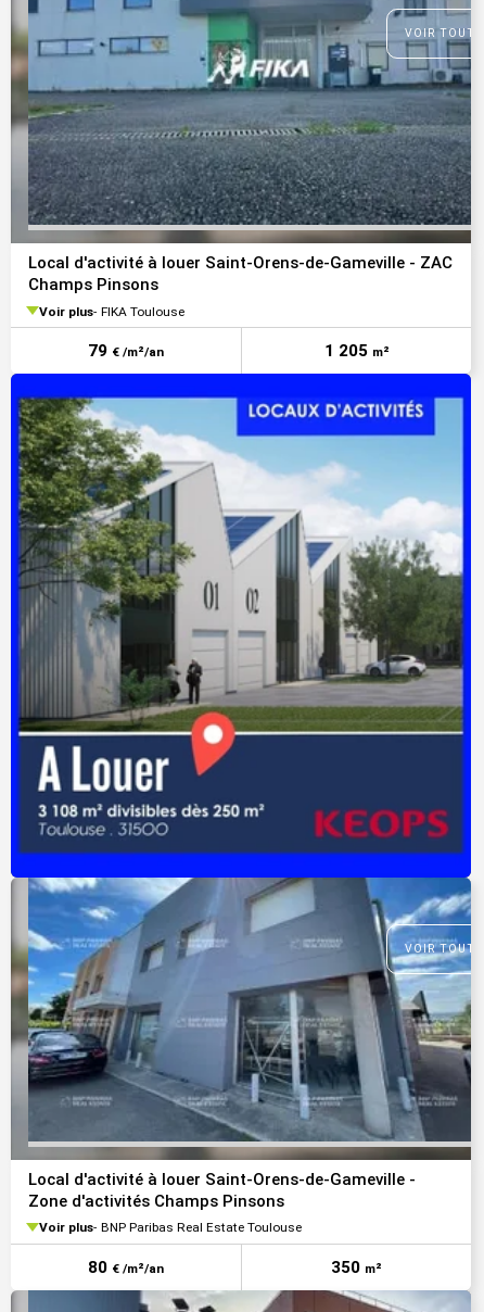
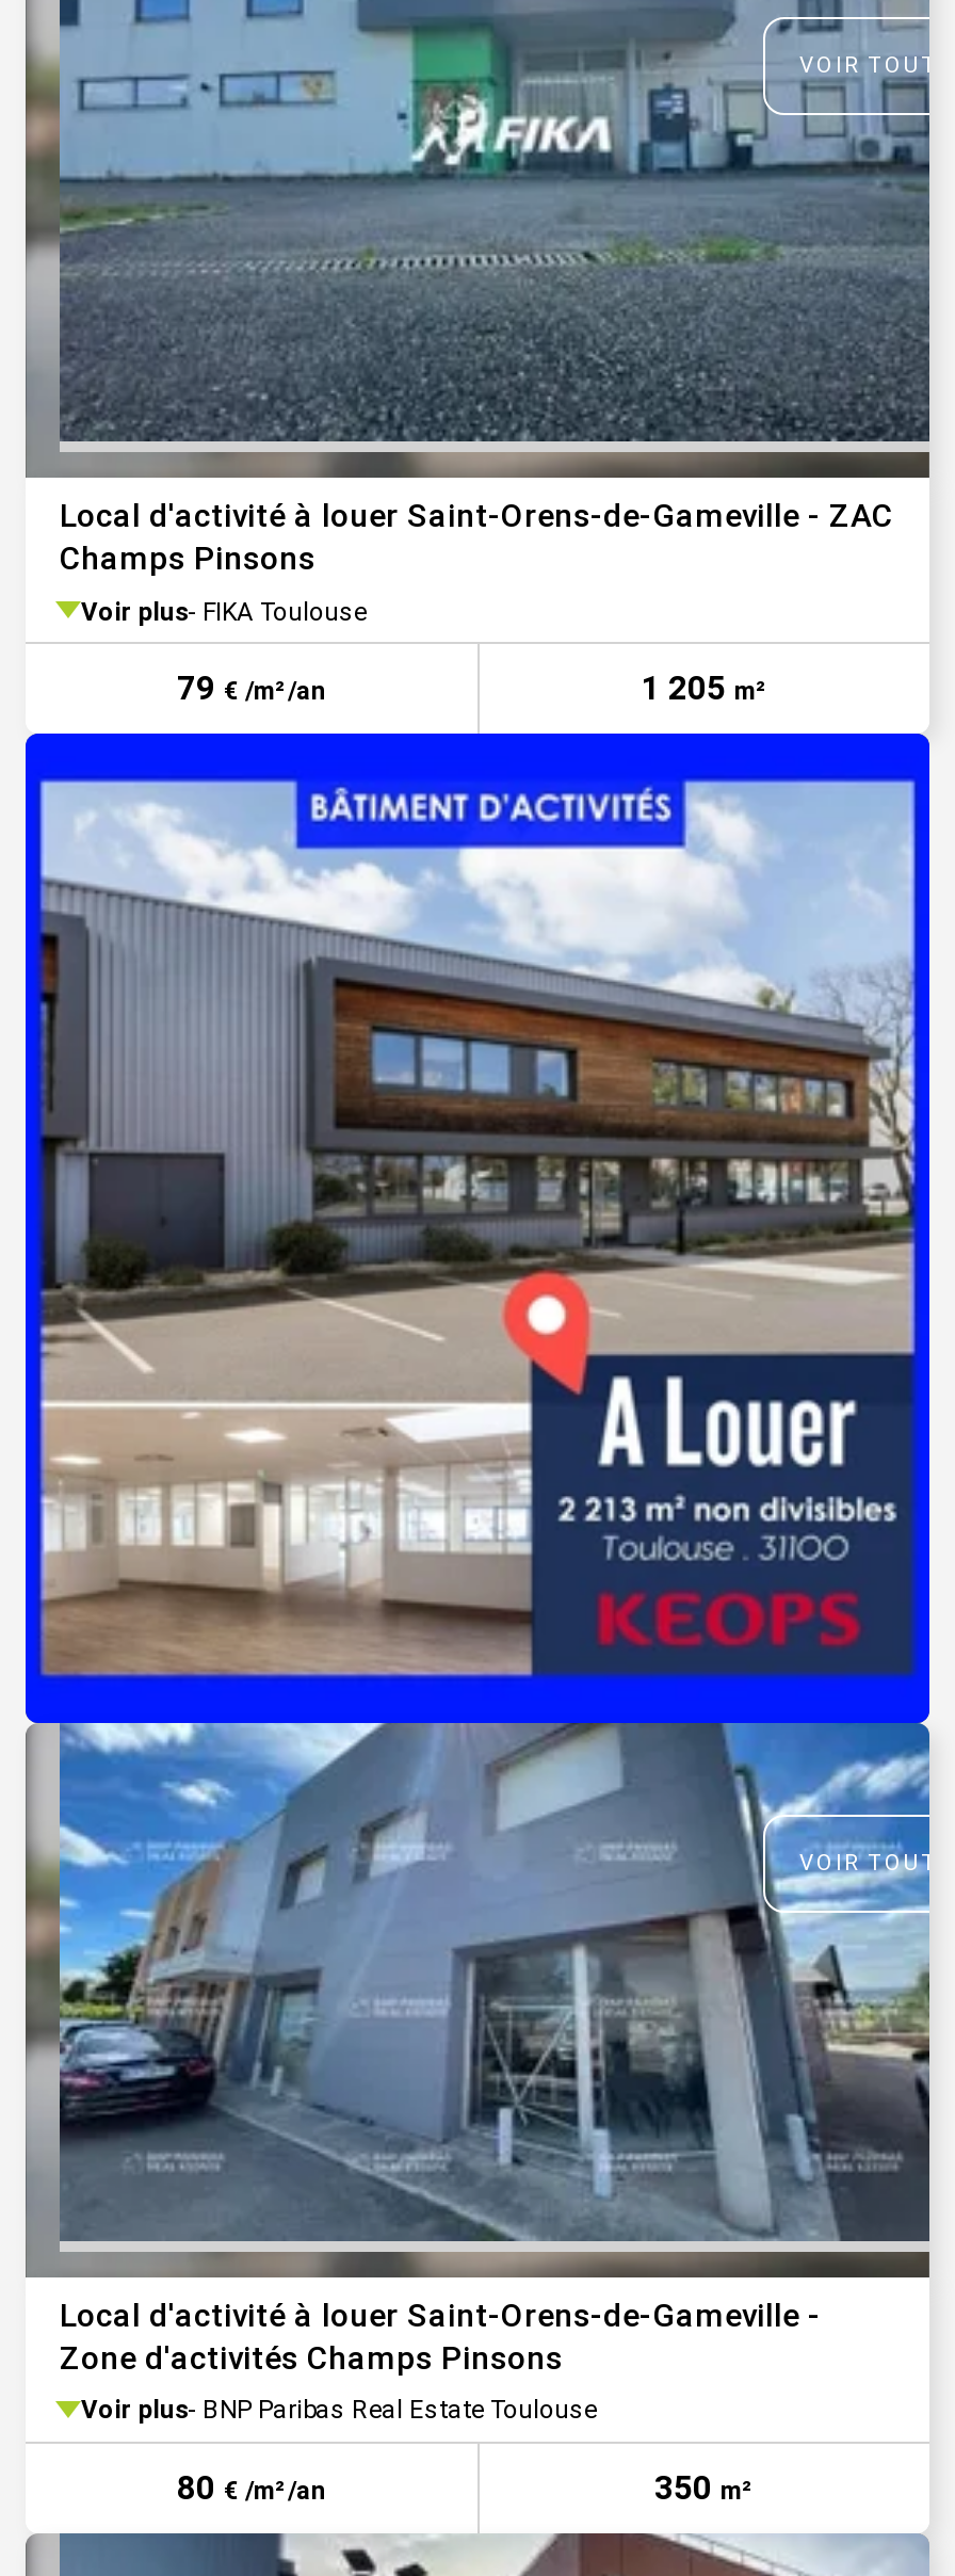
[17,396,464,854] [image] -> [38,778,917,1678] [image]

